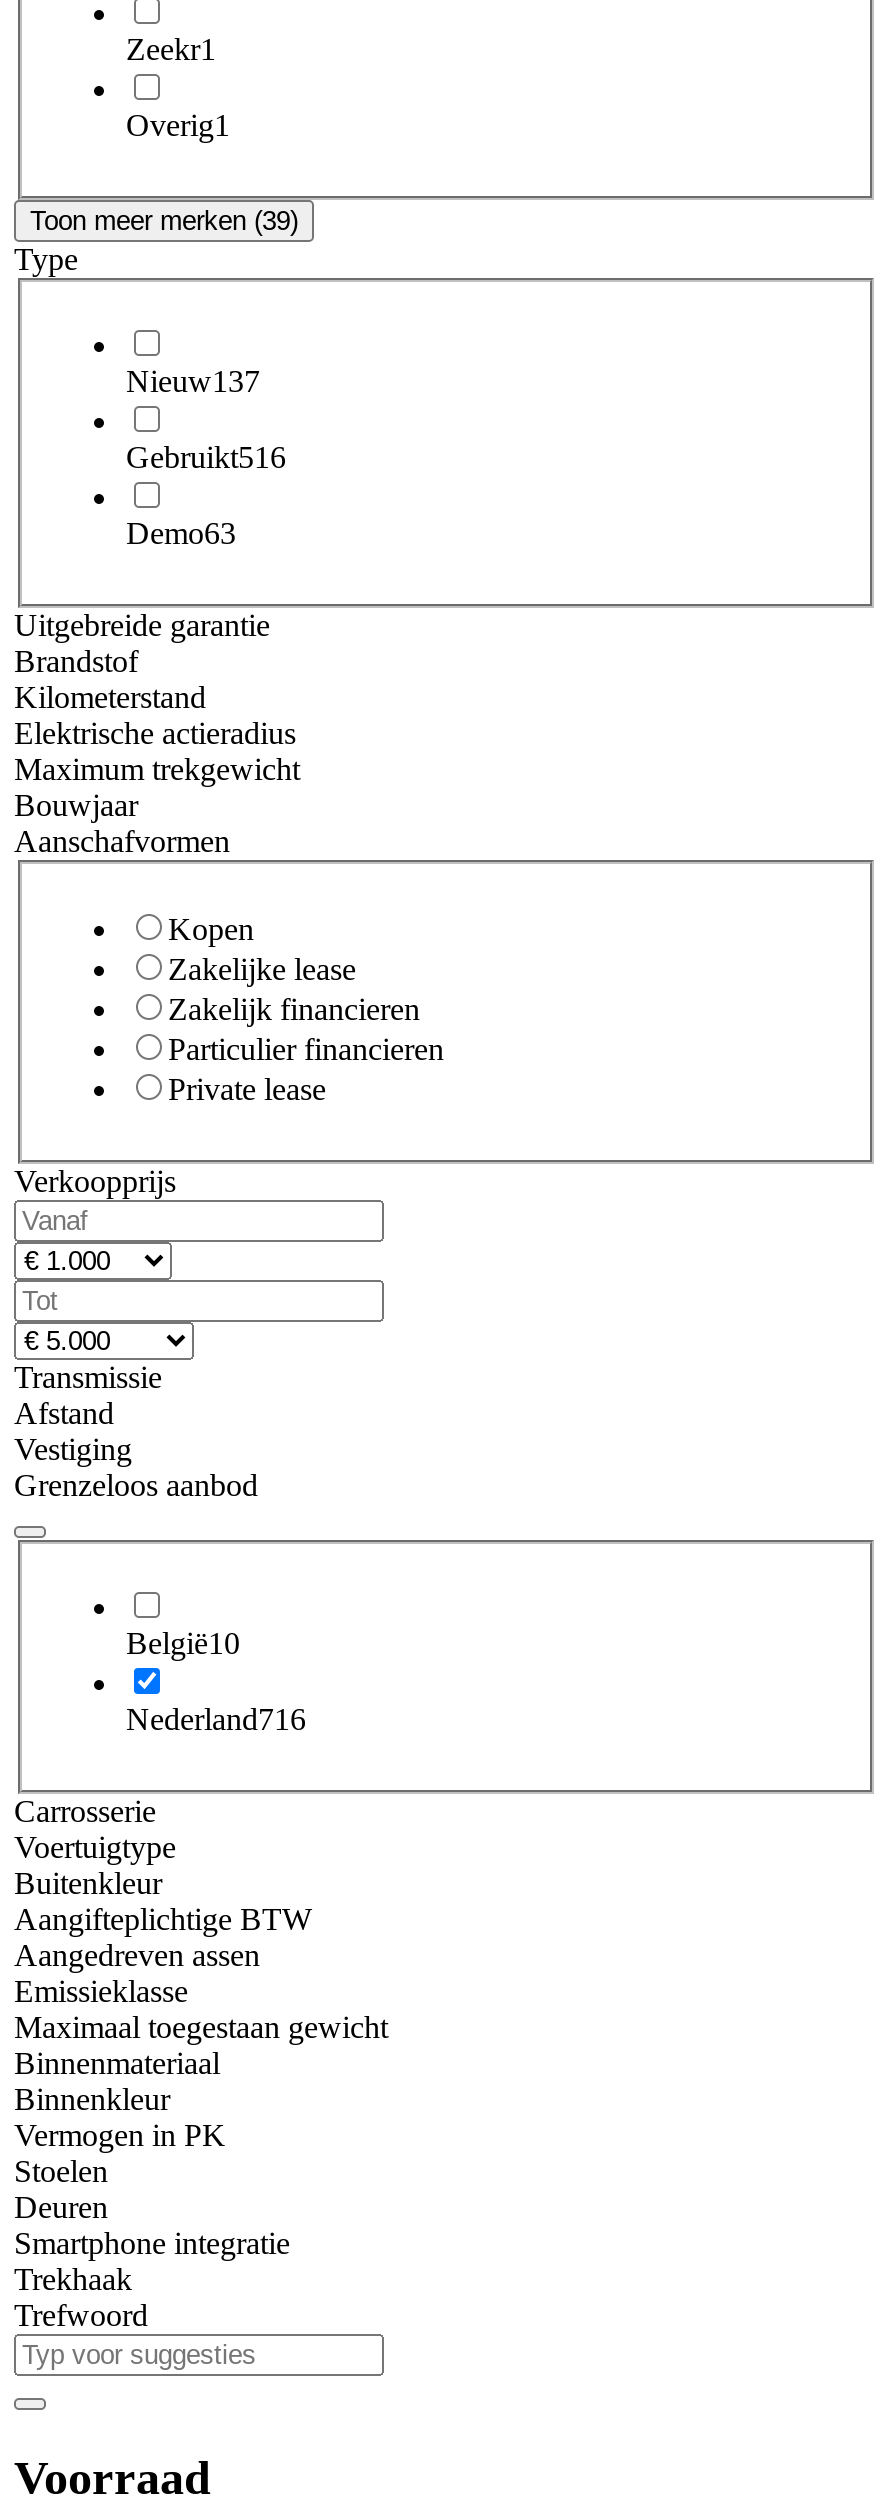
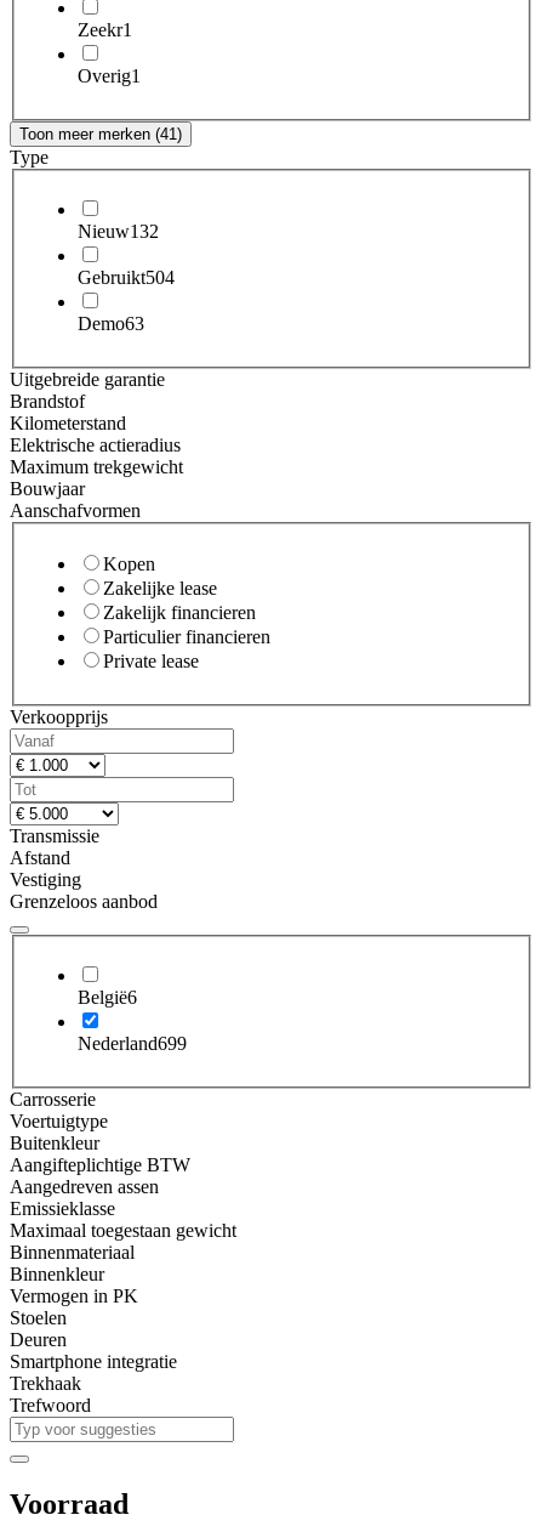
[30,205,298,235] Toon meer merken (39) -> [19,125,182,143] Toon meer merken (41)
[126,364,260,398] Nieuw137 -> [78,221,159,242] Nieuw132
[126,440,286,474] Gebruikt516 -> [78,267,175,288] Gebruikt504
[126,1627,240,1661] België10 -> [78,987,137,1008] België6
[126,1703,306,1737] Nederland716 -> [78,1034,187,1054] Nederland699

